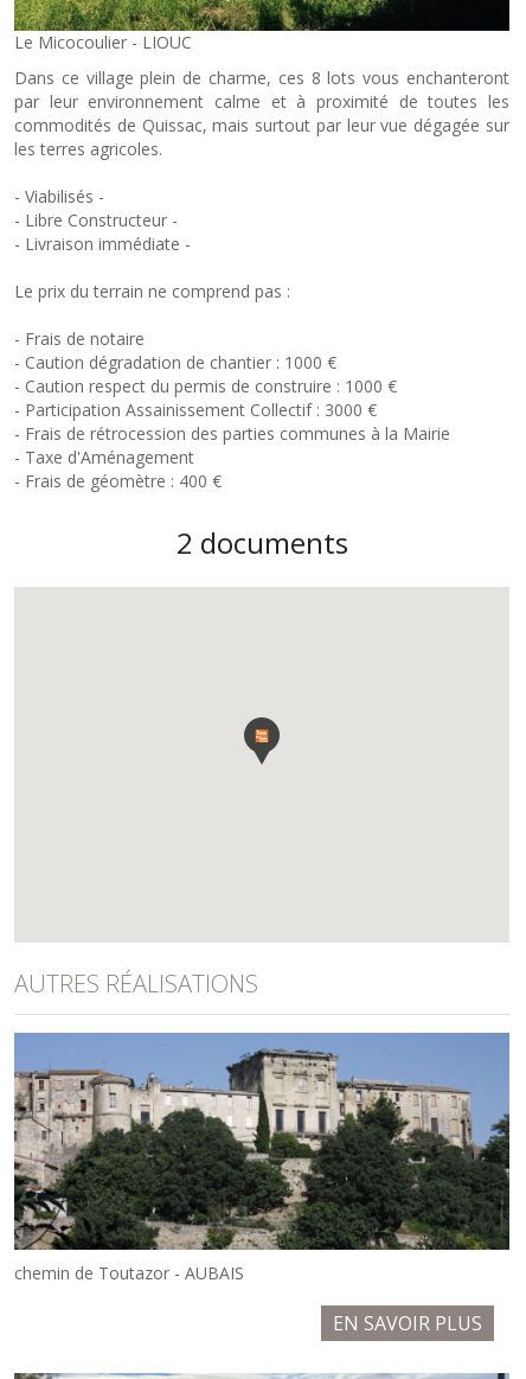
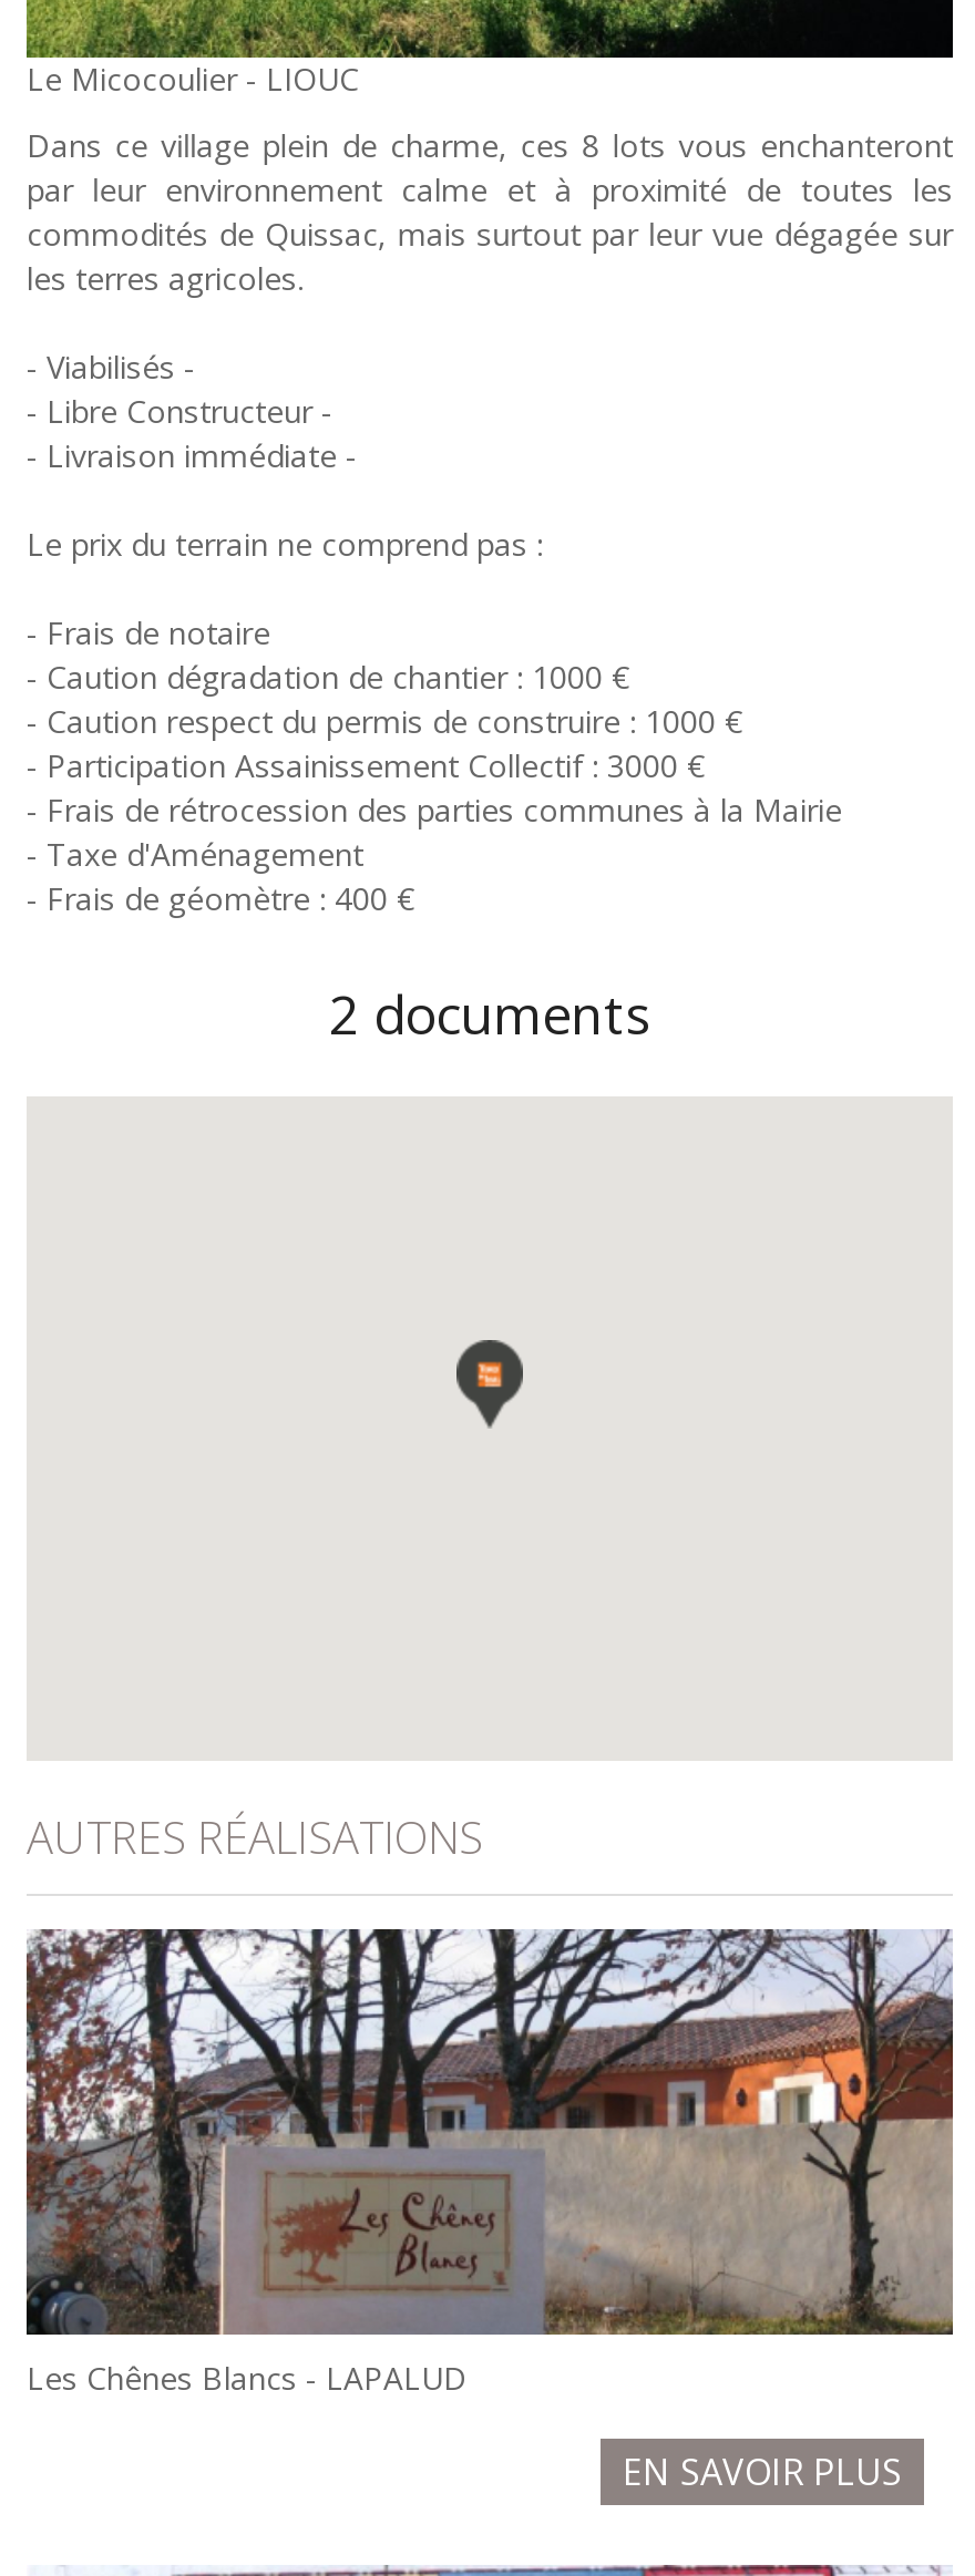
[13,1032,511,1285] [image] | chemin de Toutazor - AUBAIS -> [24,1927,955,2400] [image] | Les Chênes Blancs - LAPALUD

